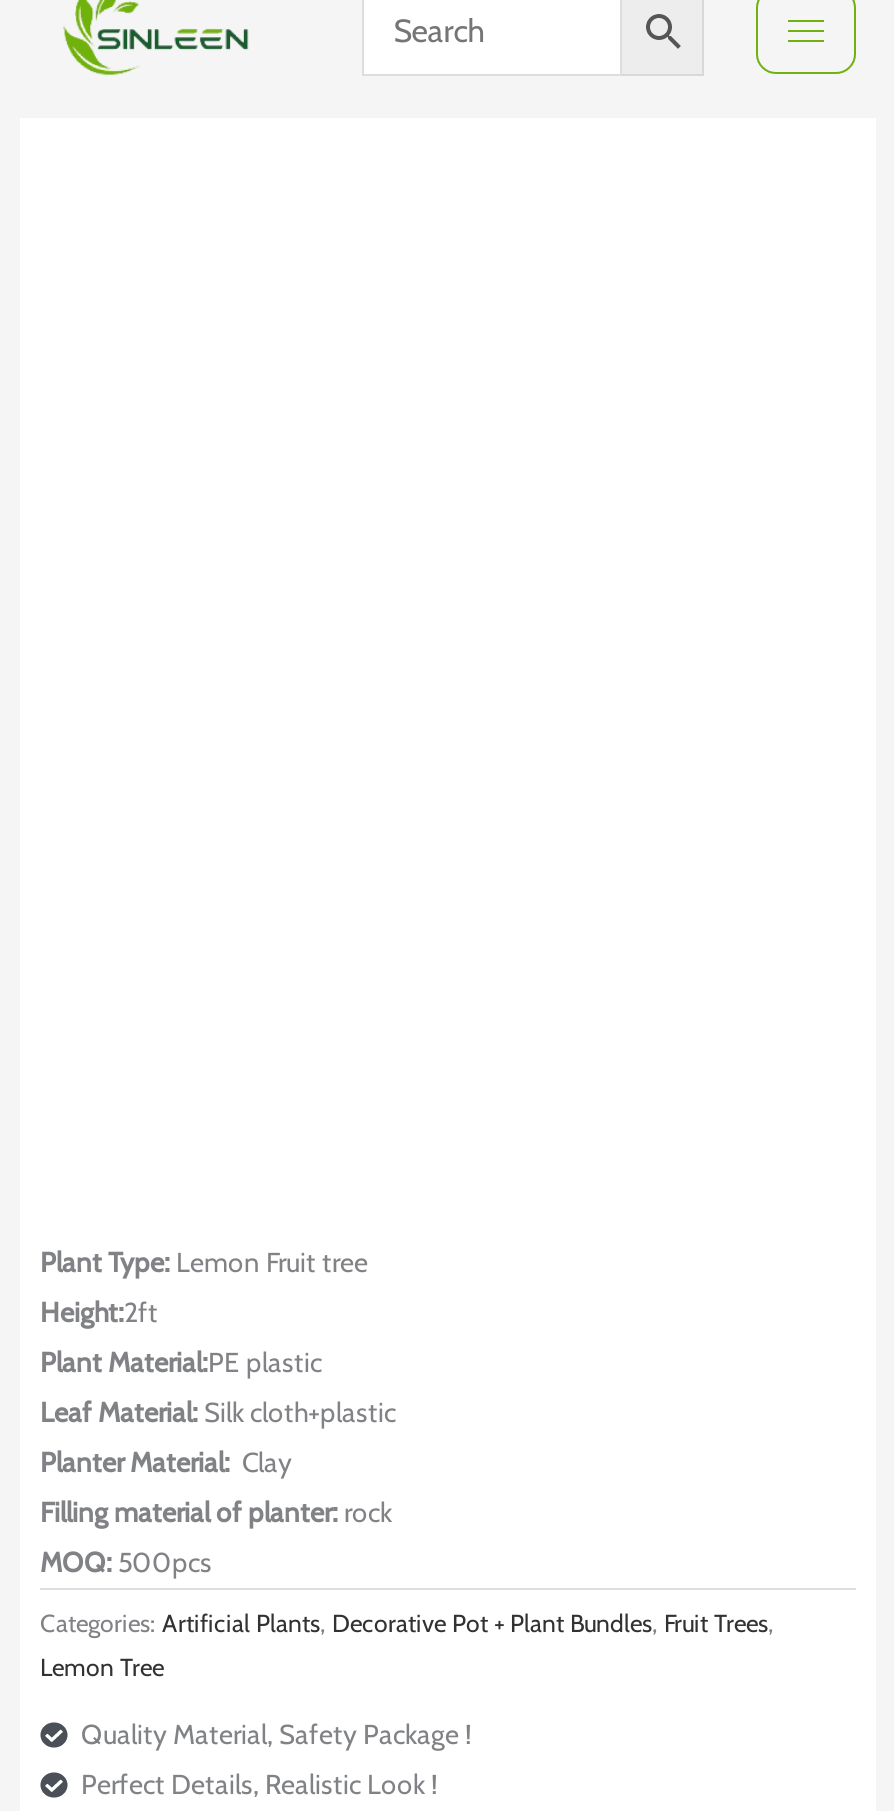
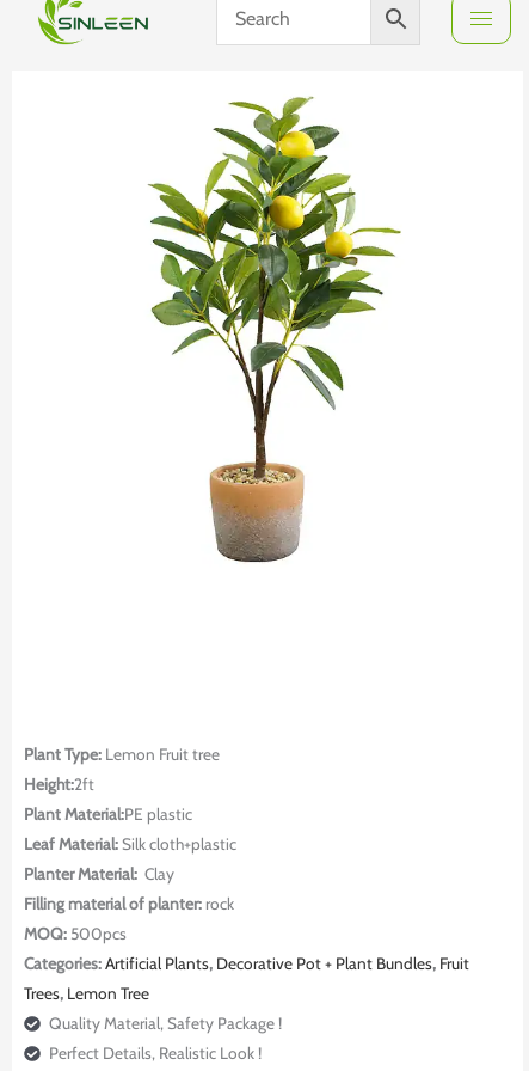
none -> [148,96,401,563] [image]

